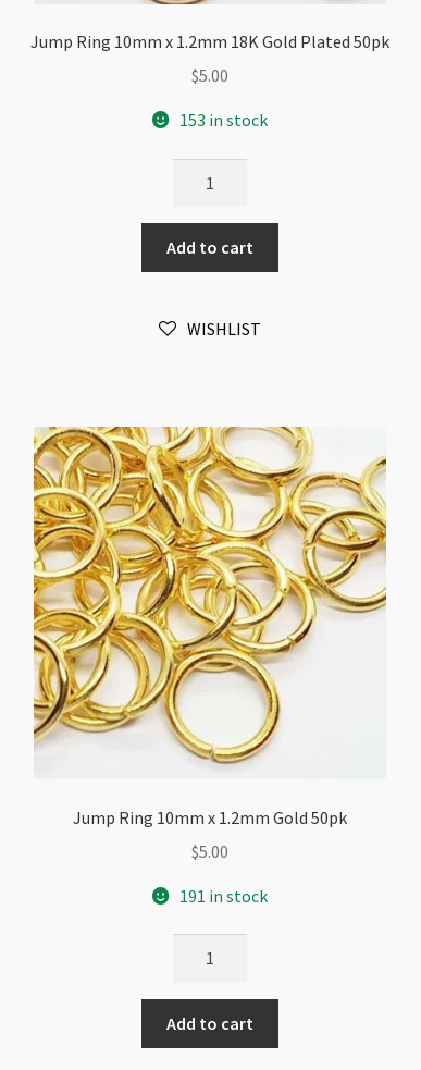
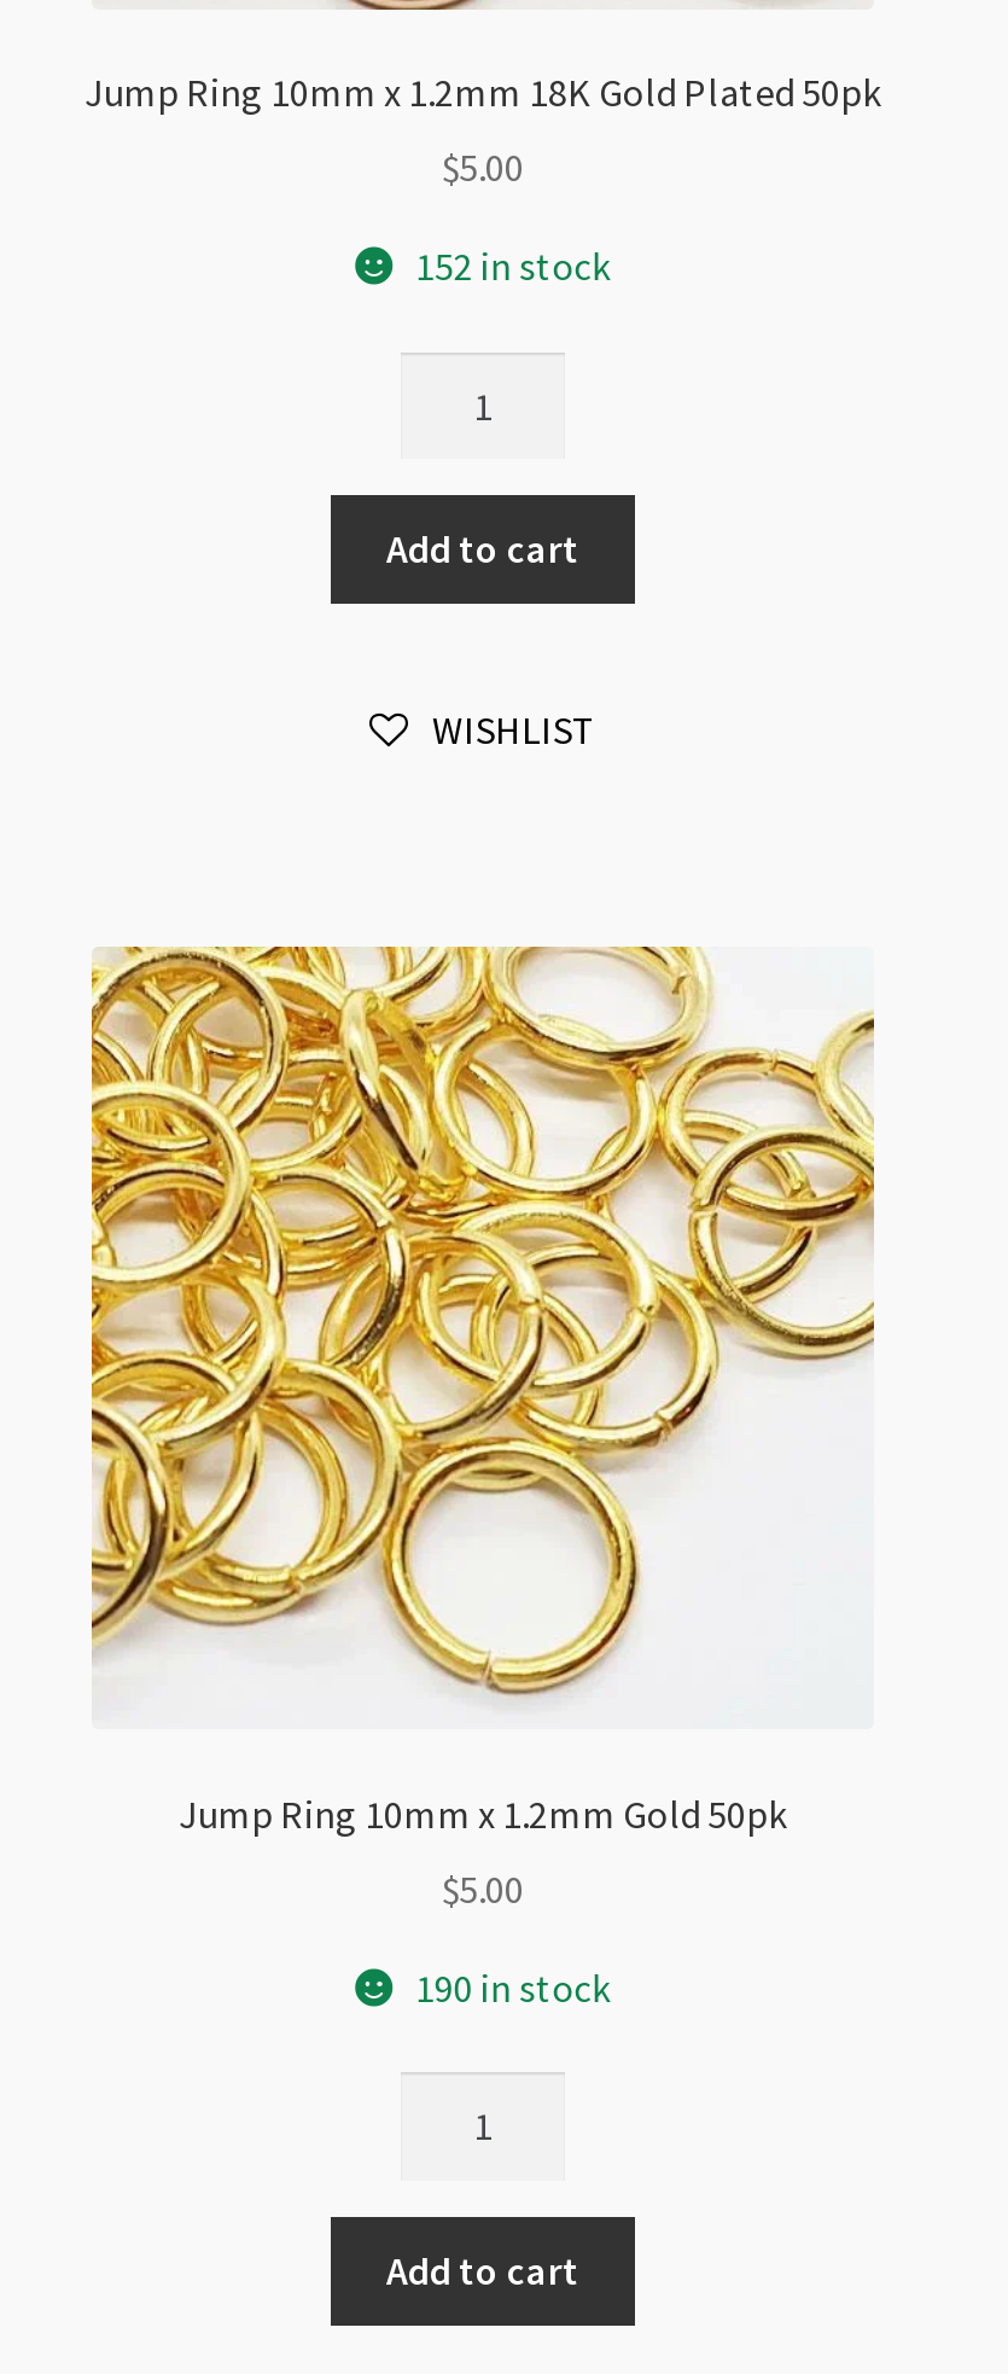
[179,109,267,131] 153 in stock -> [415,242,610,290] 152 in stock
[179,885,267,907] 191 in stock -> [415,1963,610,2011] 190 in stock

